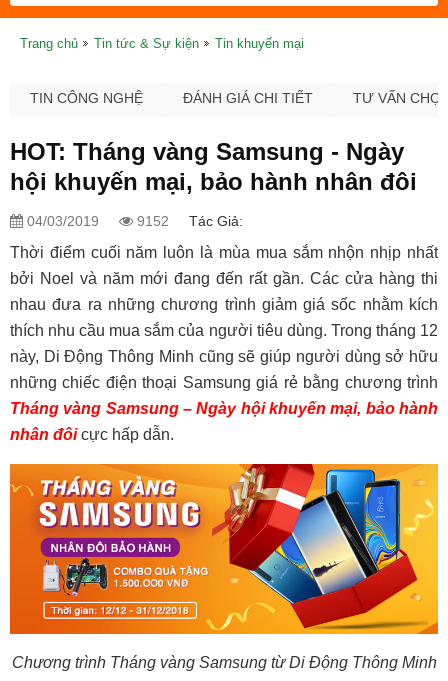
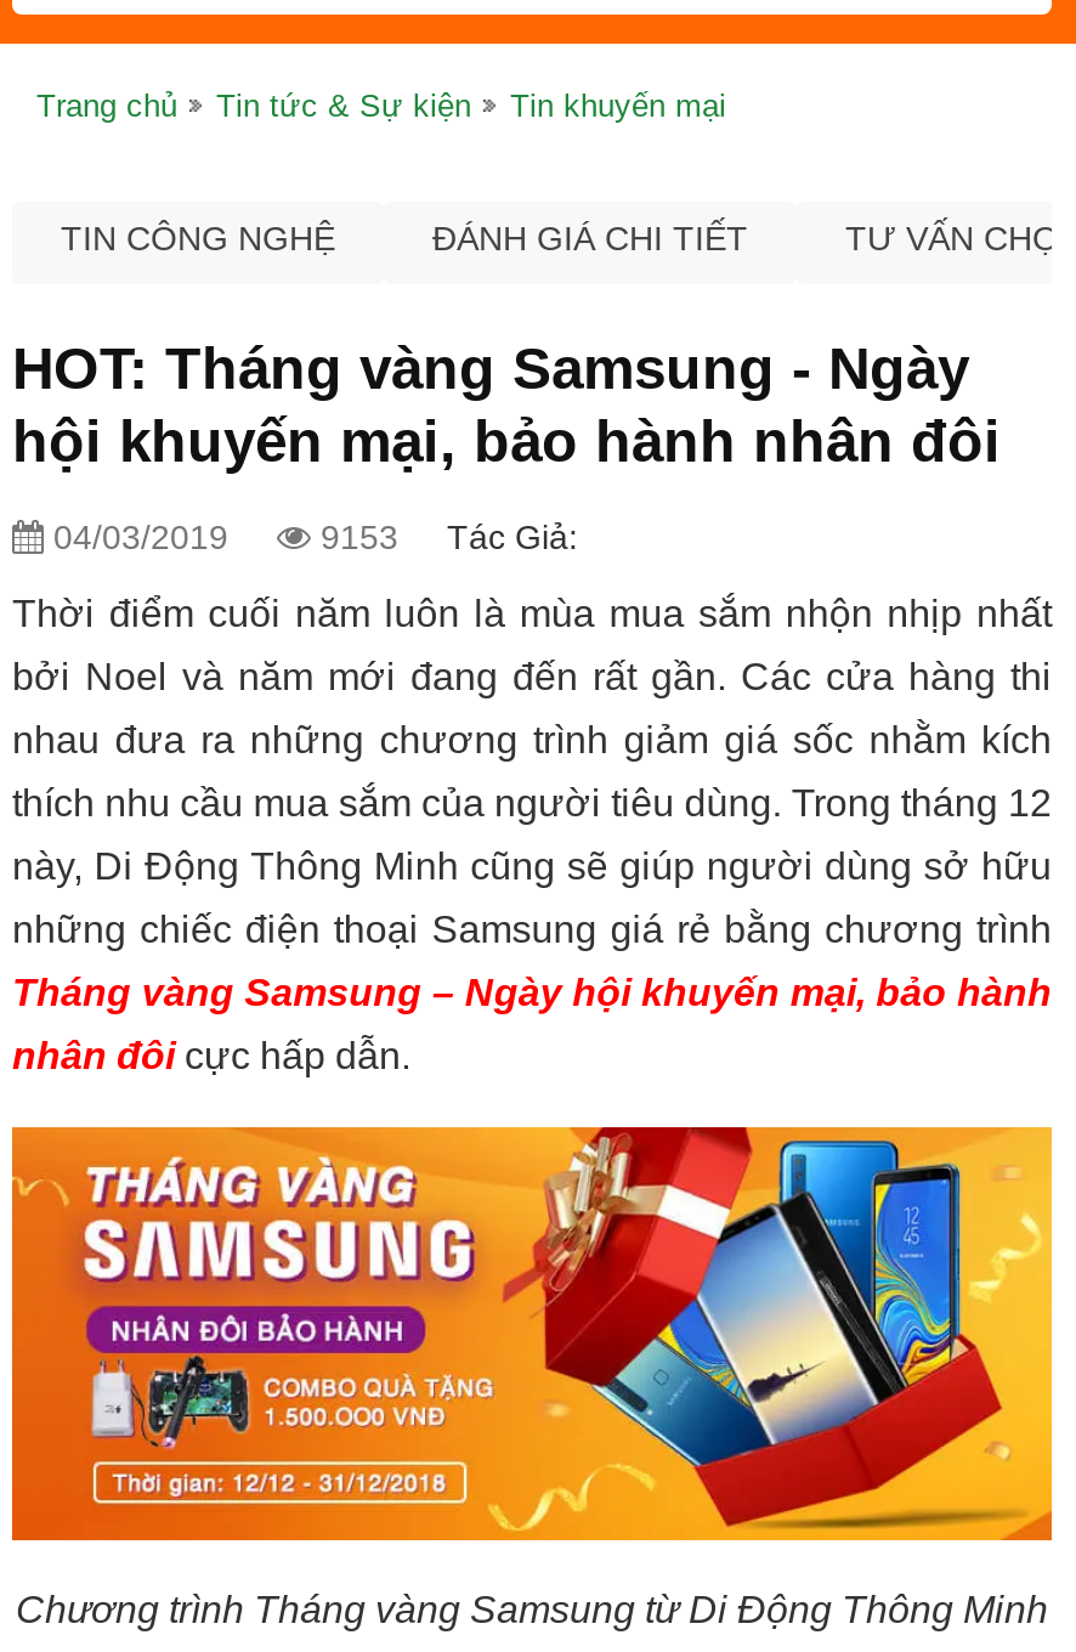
[133,213,243,229] 9152 Tác Giả: -> [311,517,578,556] 9153 Tác Giả:

